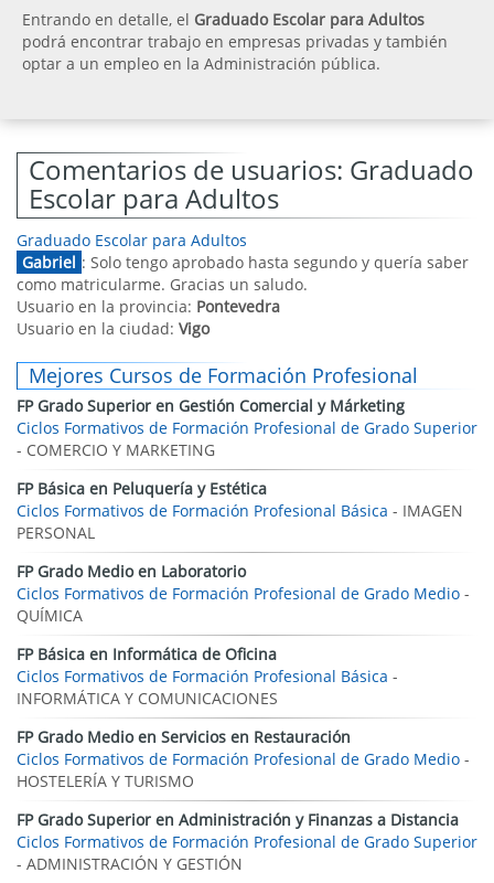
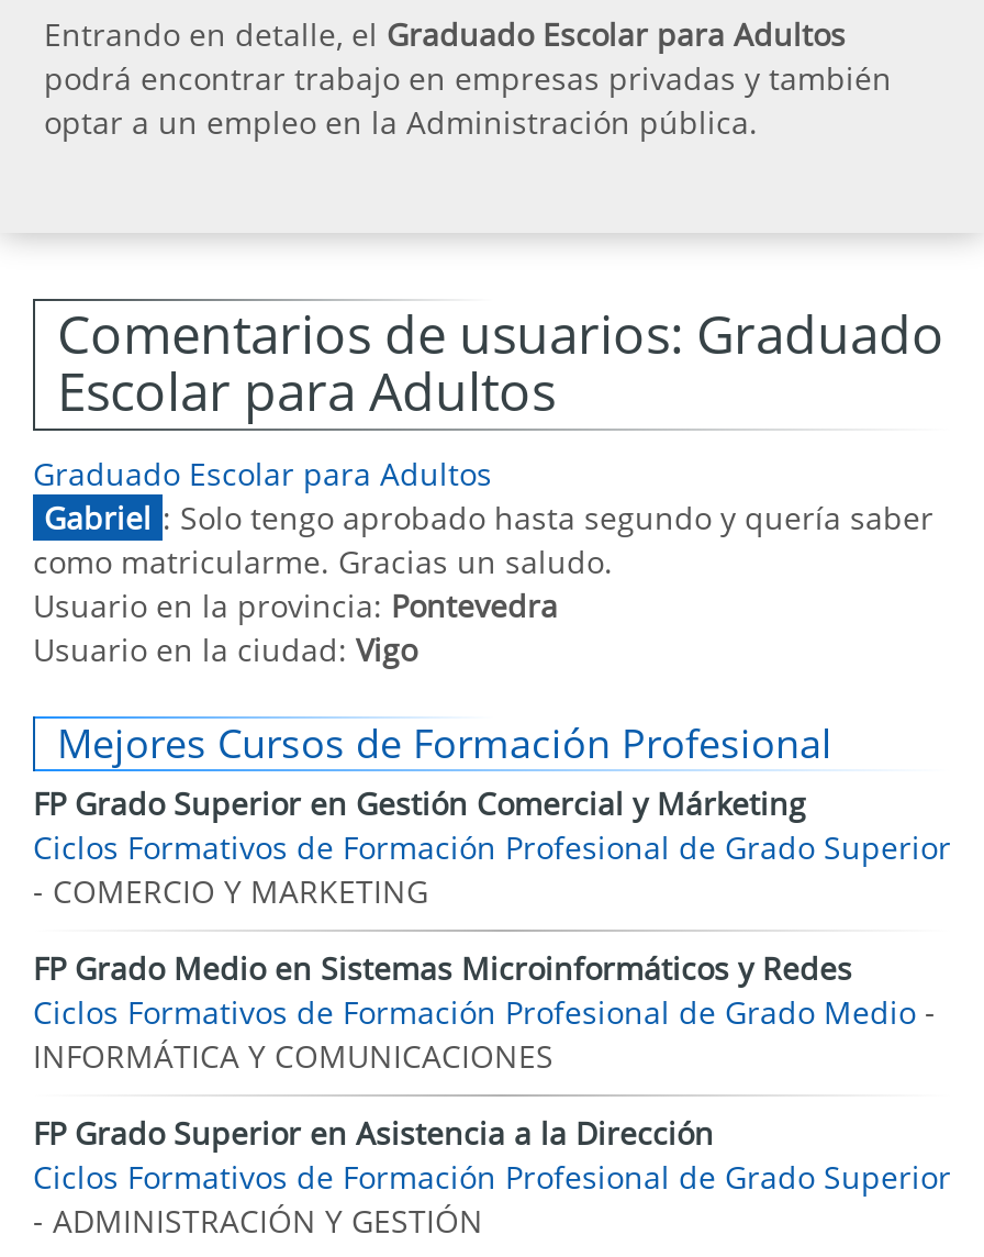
[17,478,463,582] FP Básica en Peluquería y Estética | Ciclos Formativos de Formación Profesional Básica - IMAGEN | PERSONAL | FP Grado Medio en Laboratorio -> [33,947,852,989] FP Grado Medio en Sistemas Microinformáticos y Redes
[17,605,398,687] QUÍMICA | FP Básica en Informática de Oficina | Ciclos Formativos de Formación Profesional Básica - -> none
[17,726,470,830] FP Grado Medio en Servicios en Restauración | Ciclos Formativos de Formación Profesional de Grado Medio - | HOSTELERÍA Y TURISMO | FP Grado Superior en Administración y Finanzas a Distancia -> [33,1112,714,1154] FP Grado Superior en Asistencia a la Dirección

